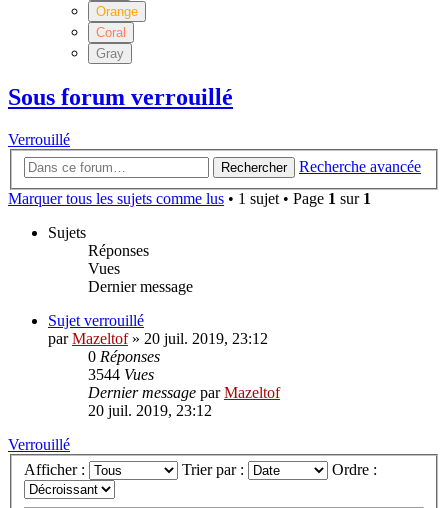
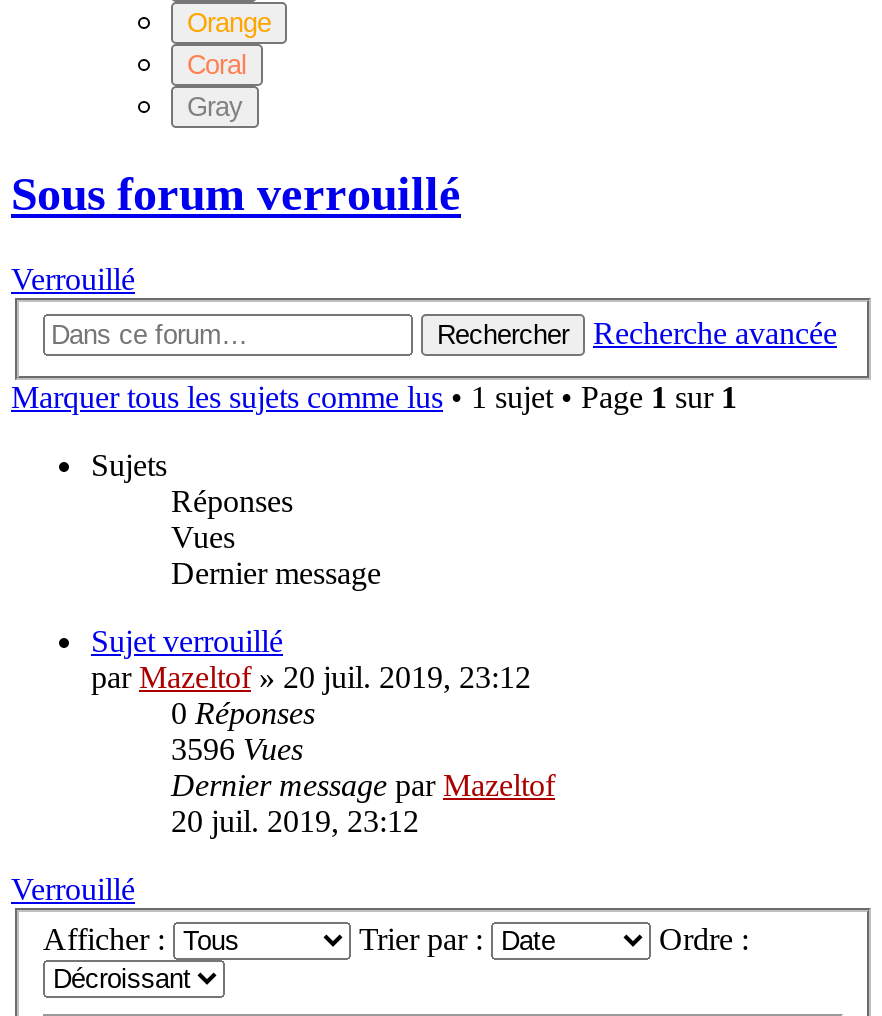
[88,366,154,383] 3544 Vues -> [171,732,303,766] 3596 Vues

